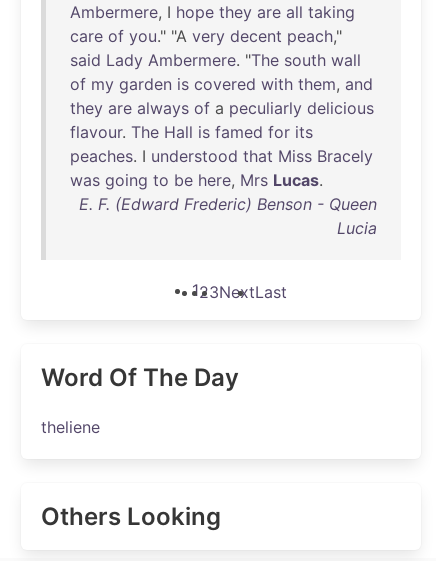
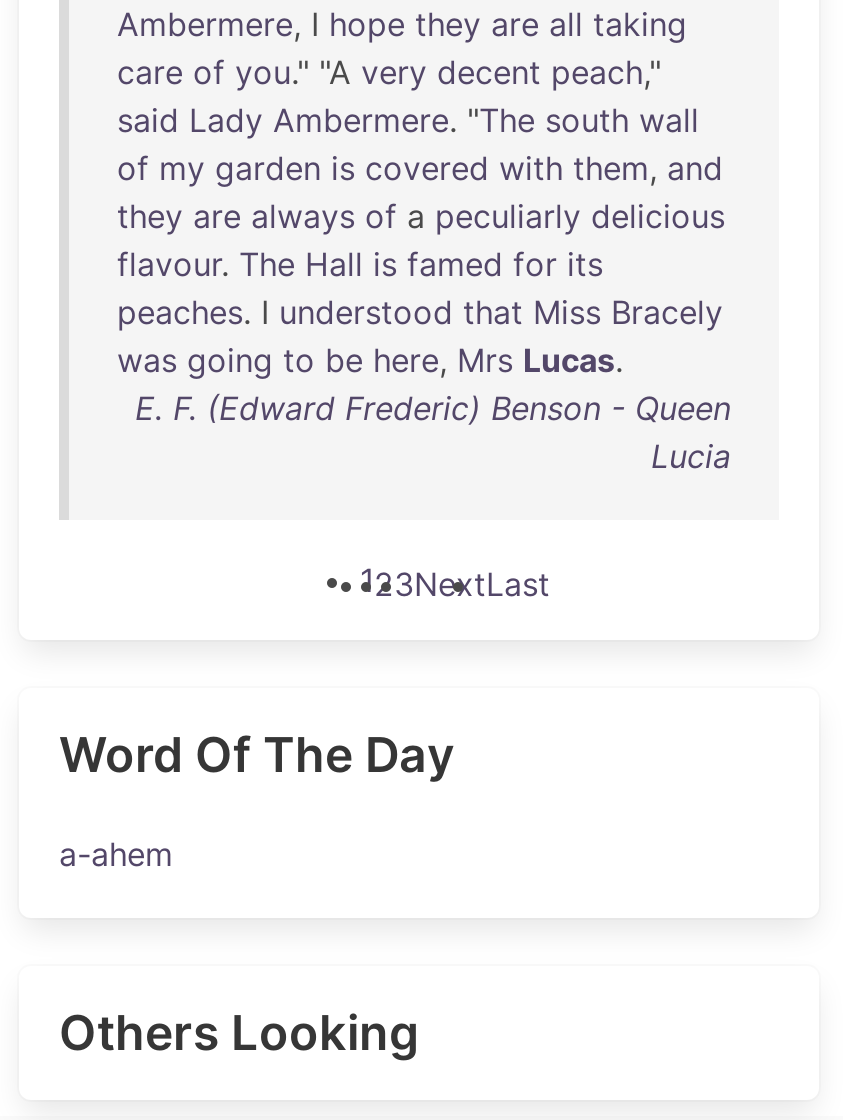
[41,417,100,437] theliene -> [59,834,173,874] a-ahem

